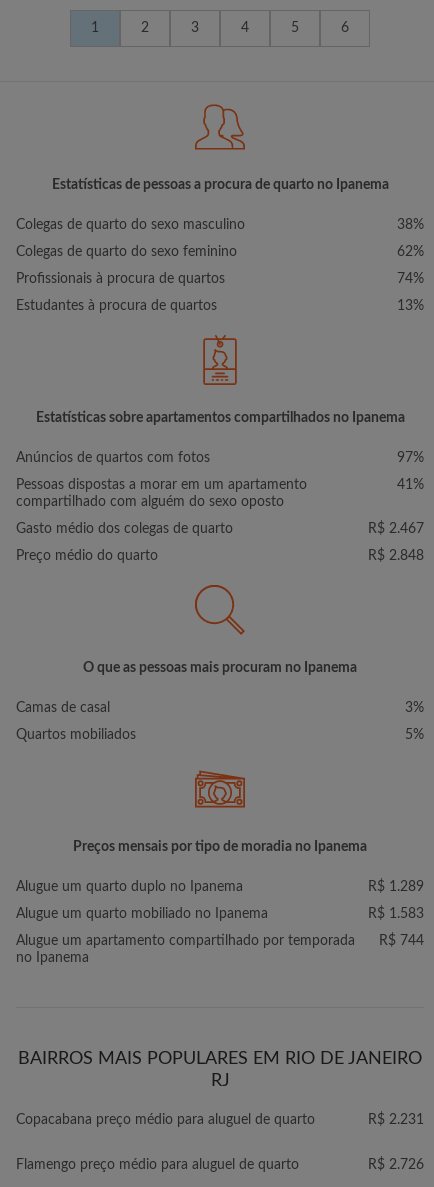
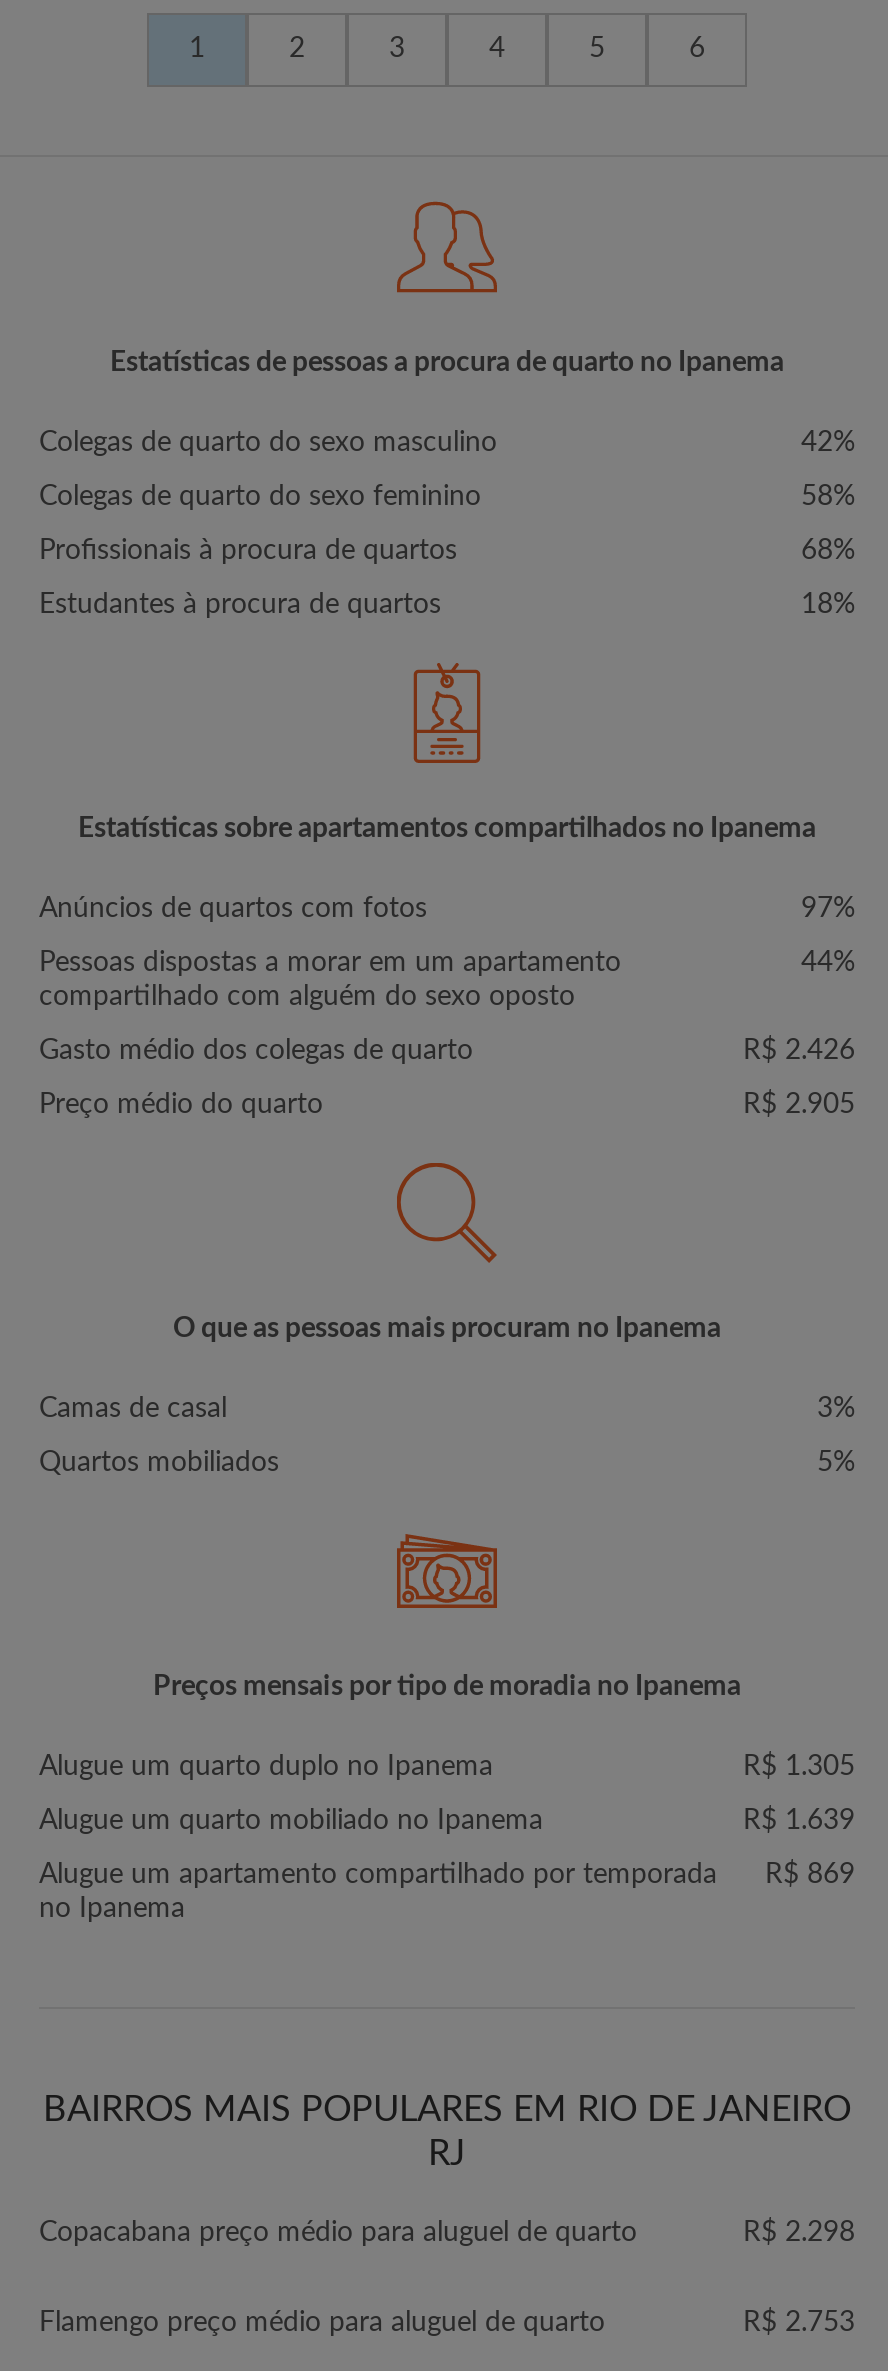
[397,218,424,232] 38% -> [801,429,855,457] 42%
[397,245,424,259] 62% -> [801,483,855,511] 58%
[397,272,424,286] 74% -> [801,537,855,565] 68%
[397,299,424,313] 13% -> [801,591,855,619] 18%
[397,478,424,492] 41% -> [801,949,855,977] 44%
[368,522,424,536] R$ 2.467 -> [743,1037,855,1065] R$ 2.426
[368,549,424,563] R$ 2.848 -> [743,1091,855,1119] R$ 2.905
[368,880,424,894] R$ 1.289 -> [743,1753,855,1781] R$ 1.305
[368,907,424,921] R$ 1.583 -> [743,1807,855,1835] R$ 1.639
[16,934,424,948] Alugue um apartamento compartilhado por temporada R$ 744 -> [39,1861,855,1889] Alugue um apartamento compartilhado por temporada R$ 869
[368,1113,424,1127] R$ 2.231 -> [743,2219,855,2247] R$ 2.298
[368,1158,424,1172] R$ 2.726 -> [743,2309,855,2337] R$ 2.753

